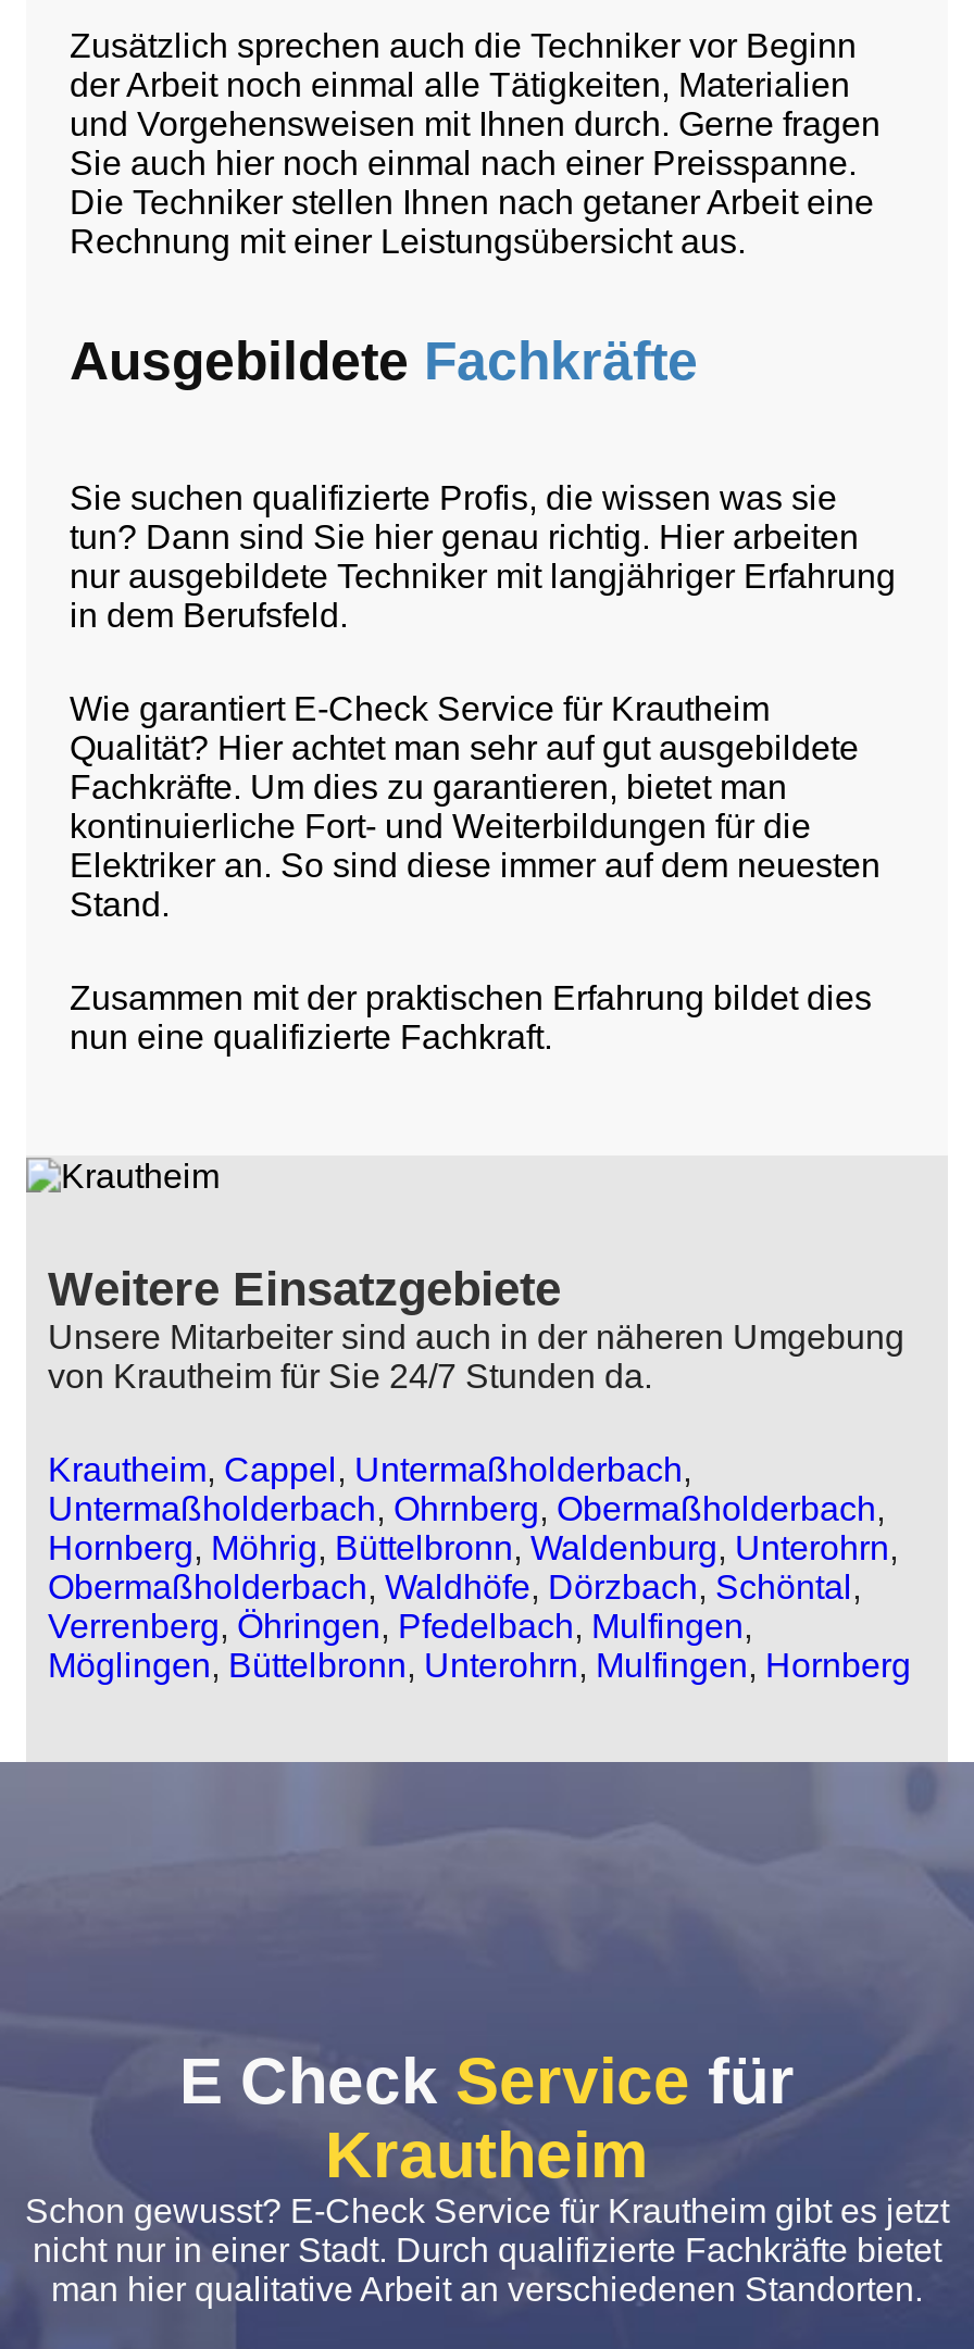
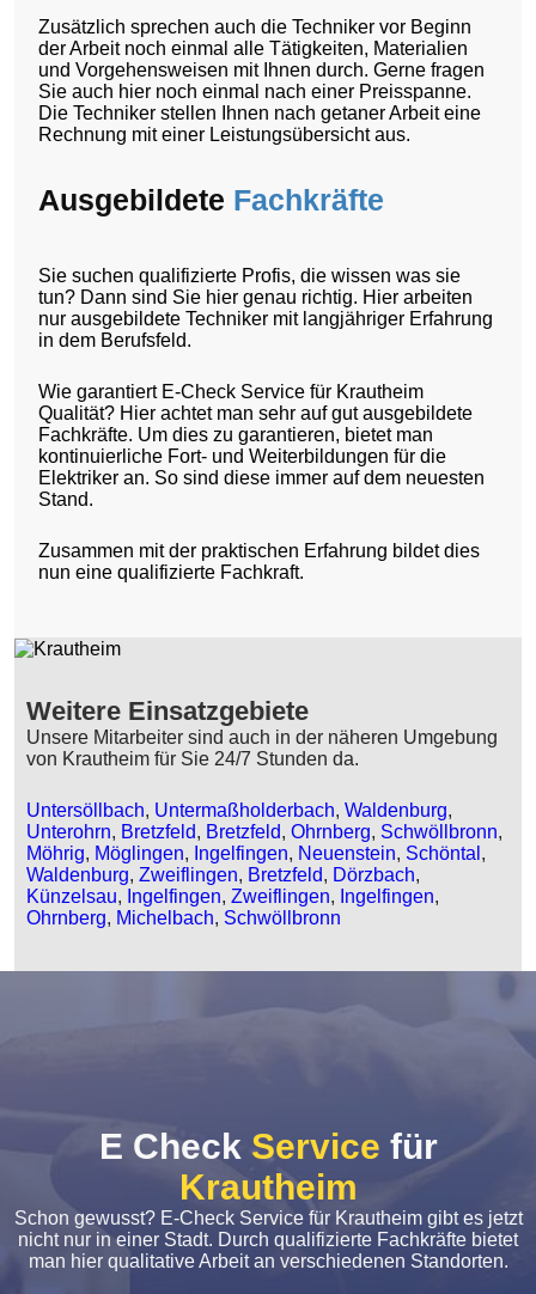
[48,1451,911,1683] Krautheim, Cappel, Untermaßholderbach, | Untermaßholderbach, Ohrnberg, Obermaßholderbach, | Hornberg, Möhrig, Büttelbronn,Waldenburg, Unterohrn, | Obermaßholderbach, Waldhöfe, Dörzbach,Schöntal, | Verrenberg, Öhringen, Pfedelbach, Mulfingen, | Möglingen, Büttelbronn, Unterohrn, Mulfingen, Hornberg -> [26,800,502,928] Untersöllbach, Untermaßholderbach, Waldenburg, | Unterohrn, Bretzfeld, Bretzfeld, Ohrnberg, Schwöllbronn, | Möhrig, Möglingen, Ingelfingen, Neuenstein, Schöntal, | Waldenburg, Zweiflingen, Bretzfeld, Dörzbach, | Künzelsau,Ingelfingen, Zweiflingen, Ingelfingen, | Ohrnberg, Michelbach, Schwöllbronn

